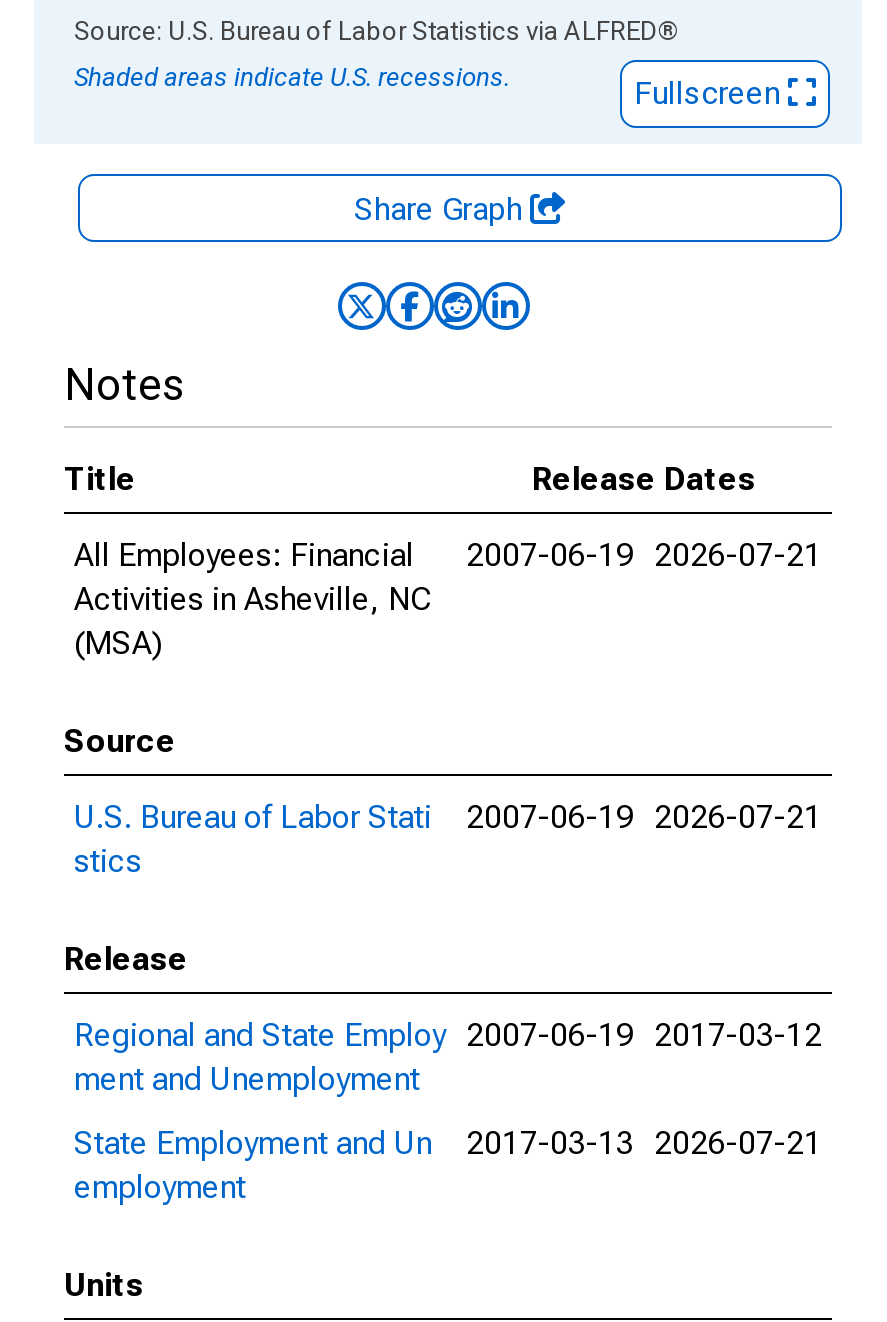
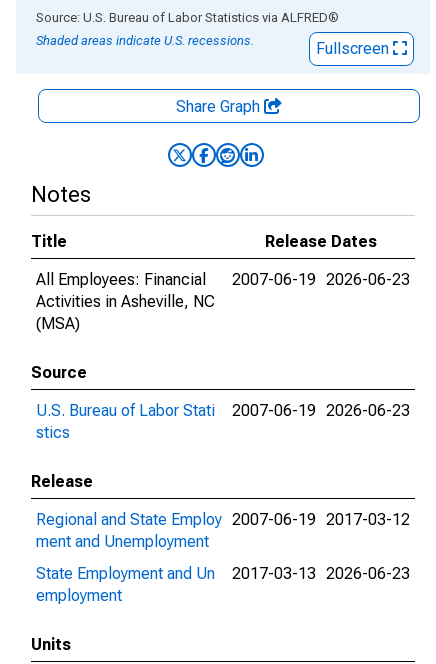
[74,536,822,574] All Employees: Financial 2007-06-19 2026-07-21 -> [36,270,410,289] All Employees: Financial 2007-06-19 2026-06-23
[74,798,822,836] U.S. Bureau of Labor Stati 2007-06-19 2026-07-21 -> [36,401,410,420] U.S. Bureau of Labor Stati 2007-06-19 2026-06-23
[74,1124,822,1162] State Employment and Un 2017-03-13 2026-07-21 -> [36,564,410,583] State Employment and Un 2017-03-13 2026-06-23

